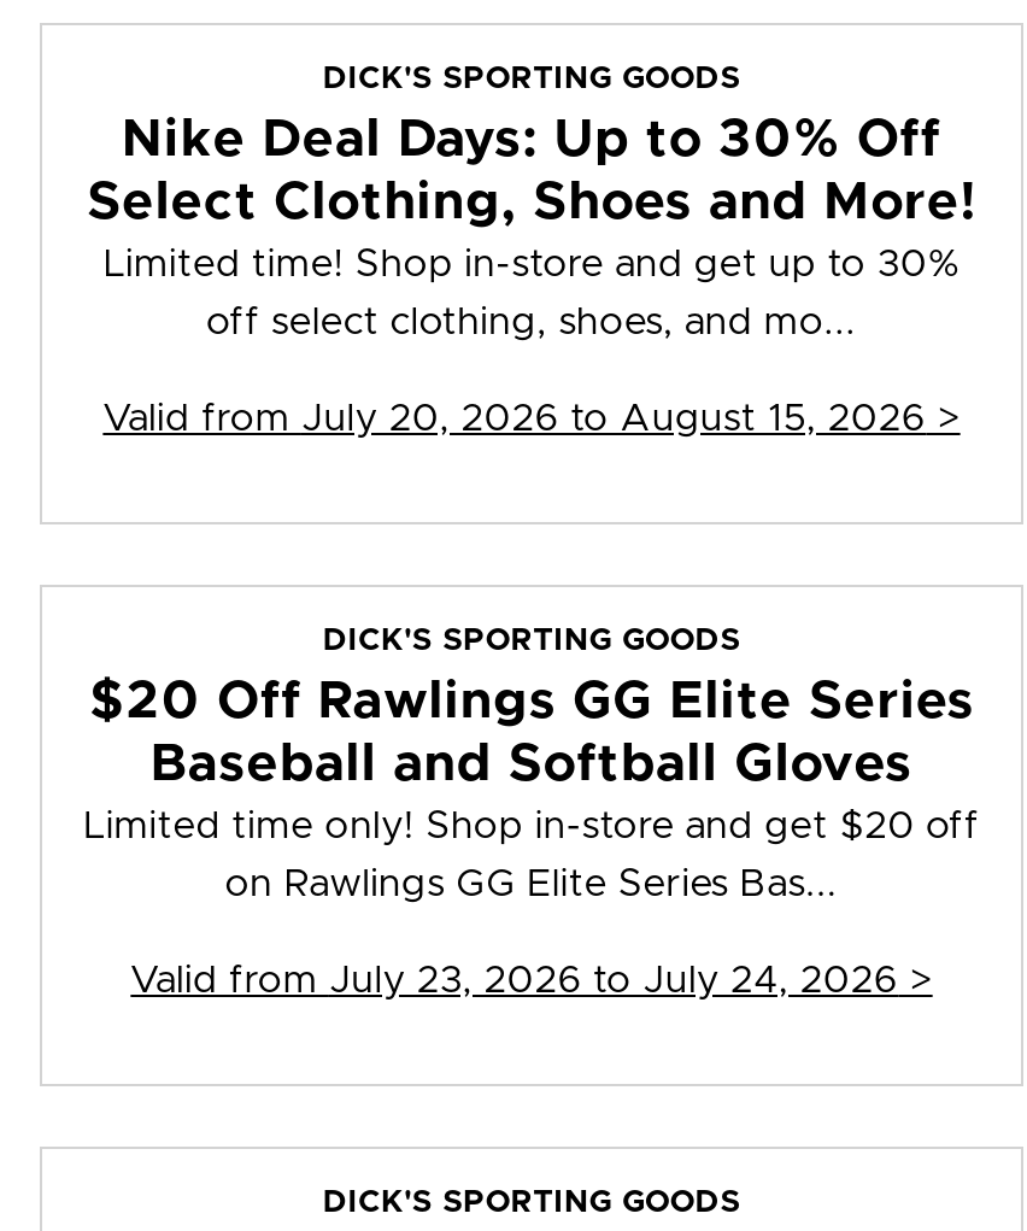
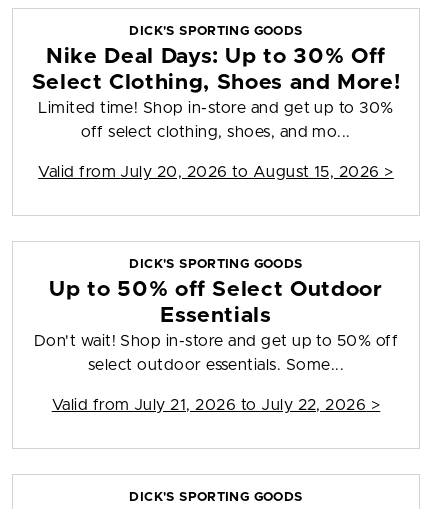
[83,677,980,846] $20 Off Rawlings GG Elite Series | Baseball and Softball Gloves | Limited time only! Shop in-store and get $20 off -> [34,279,398,349] Up to 50% off Select Outdoor | Essentials | Don't wait! Shop in-store and get up to 50% off
[225,865,838,904] on Rawlings GG Elite Series Bas... -> [88,357,344,373] select outdoor essentials. Some...
[131,961,932,1000] Valid from July 23, 2026 to July 24, 2026 > -> [52,397,380,413] Valid from July 21, 2026 to July 22, 2026 >

